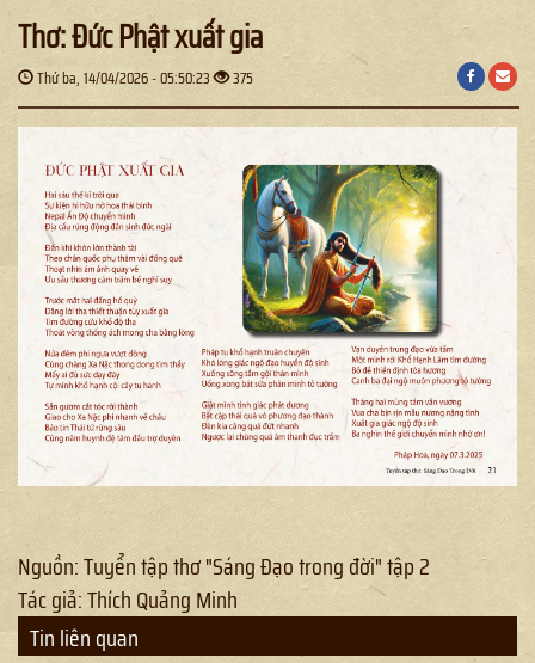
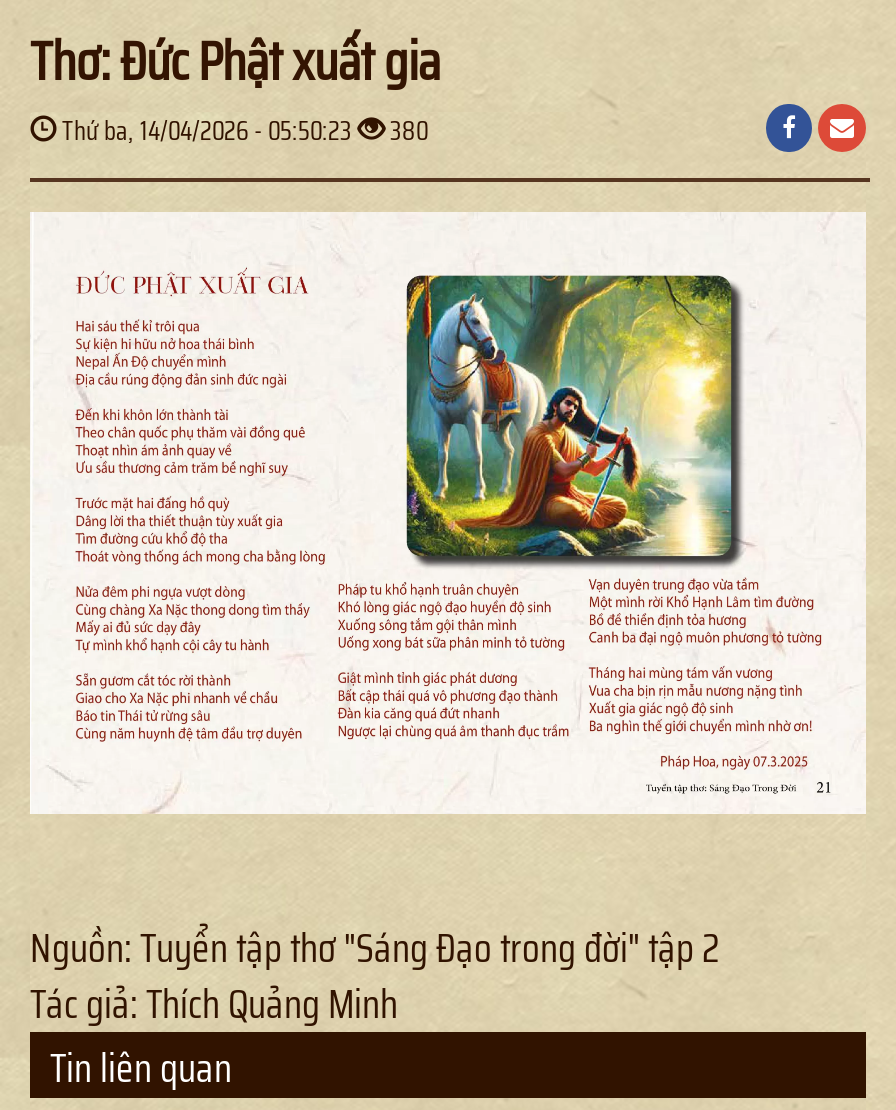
[33,66,253,91] Thứ ba, 14/04/2026 - 05:50:23 375 -> [56,110,428,152] Thứ ba, 14/04/2026 - 05:50:23 380

